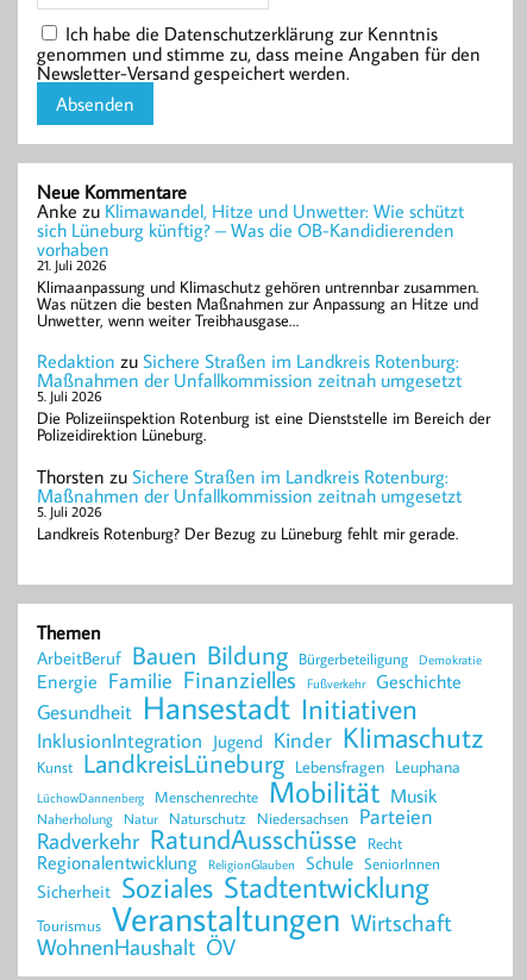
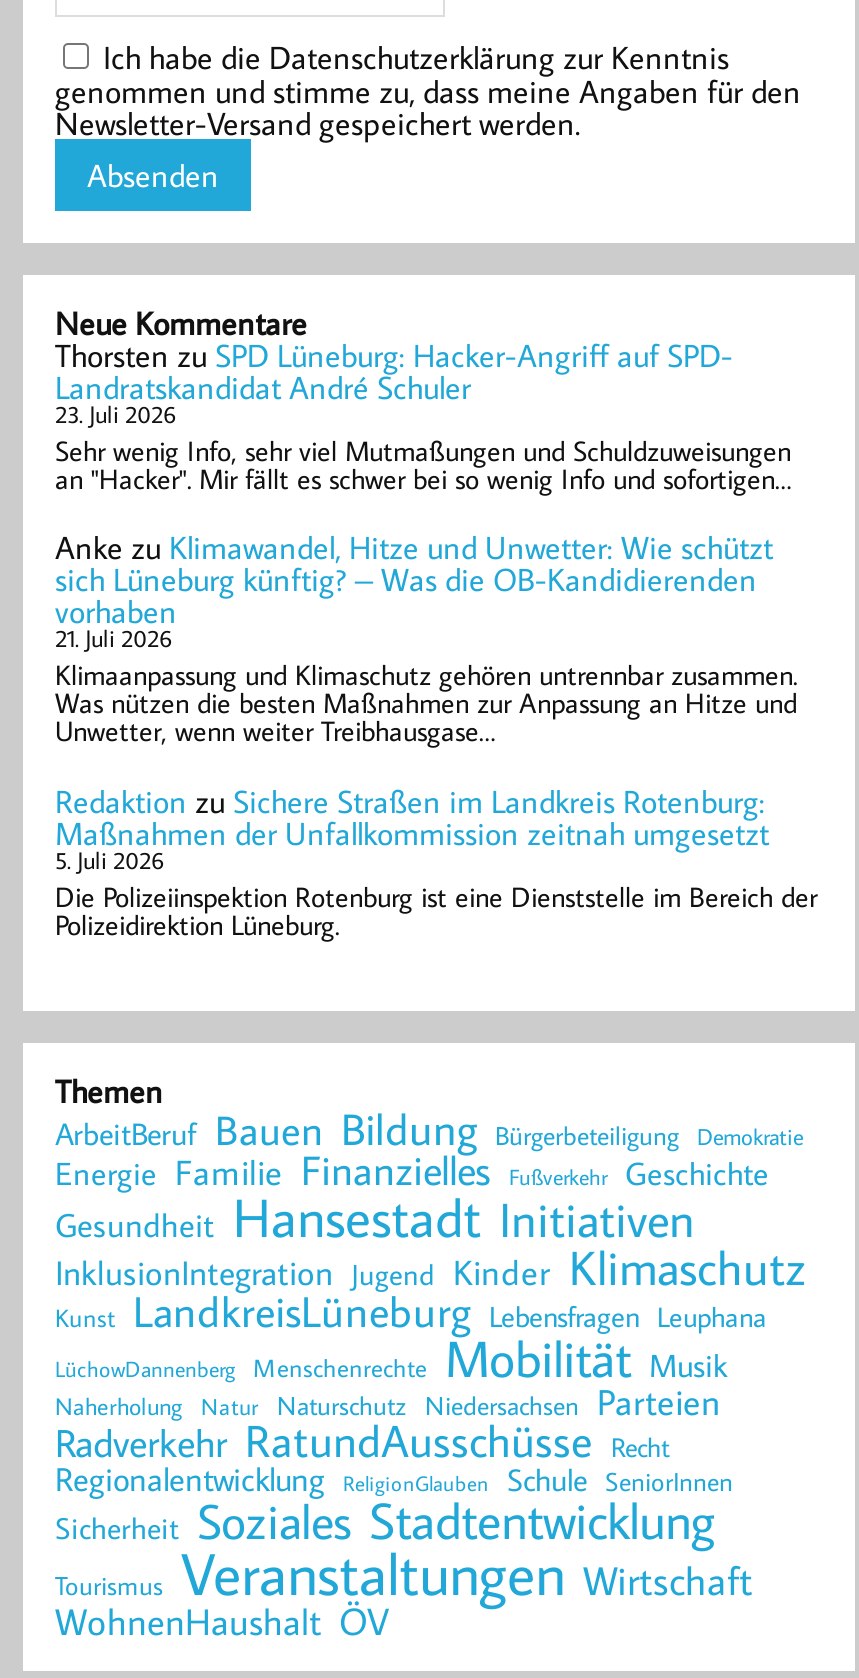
none -> [55,334,791,496] ThorstenzuSPD Lüneburg: Hacker-Angriff auf SPD- | Landratskandidat André Schuler | 23. Juli 2026 | Sehr wenig Info, sehr viel Mutmaßungen und Schuldzuweisungen | an "Hacker". Mir fällt es schwer bei so wenig Info und sofortigen…
moved [37,199,490,446] -> [55,528,817,943]: Anke zu Klimawandel, Hitze und Unwetter: Wie schützt | sich Lüneburg künftig? – Was die OB-Kandidierenden | vorhaben | ... | Die Polizeiinspektion Rotenburg ist eine Dienststelle im Bereich der | Polizeidirektion Lüneburg.
[37,464,462,544] Thorsten zu Sichere Straßen im Landkreis Rotenburg: | Maßnahmen der Unfallkommission zeitnah umgesetzt | 5. Juli 2026 | Landkreis Rotenburg? Der Bezug zu Lüneburg fehlt mir gerade. -> none

